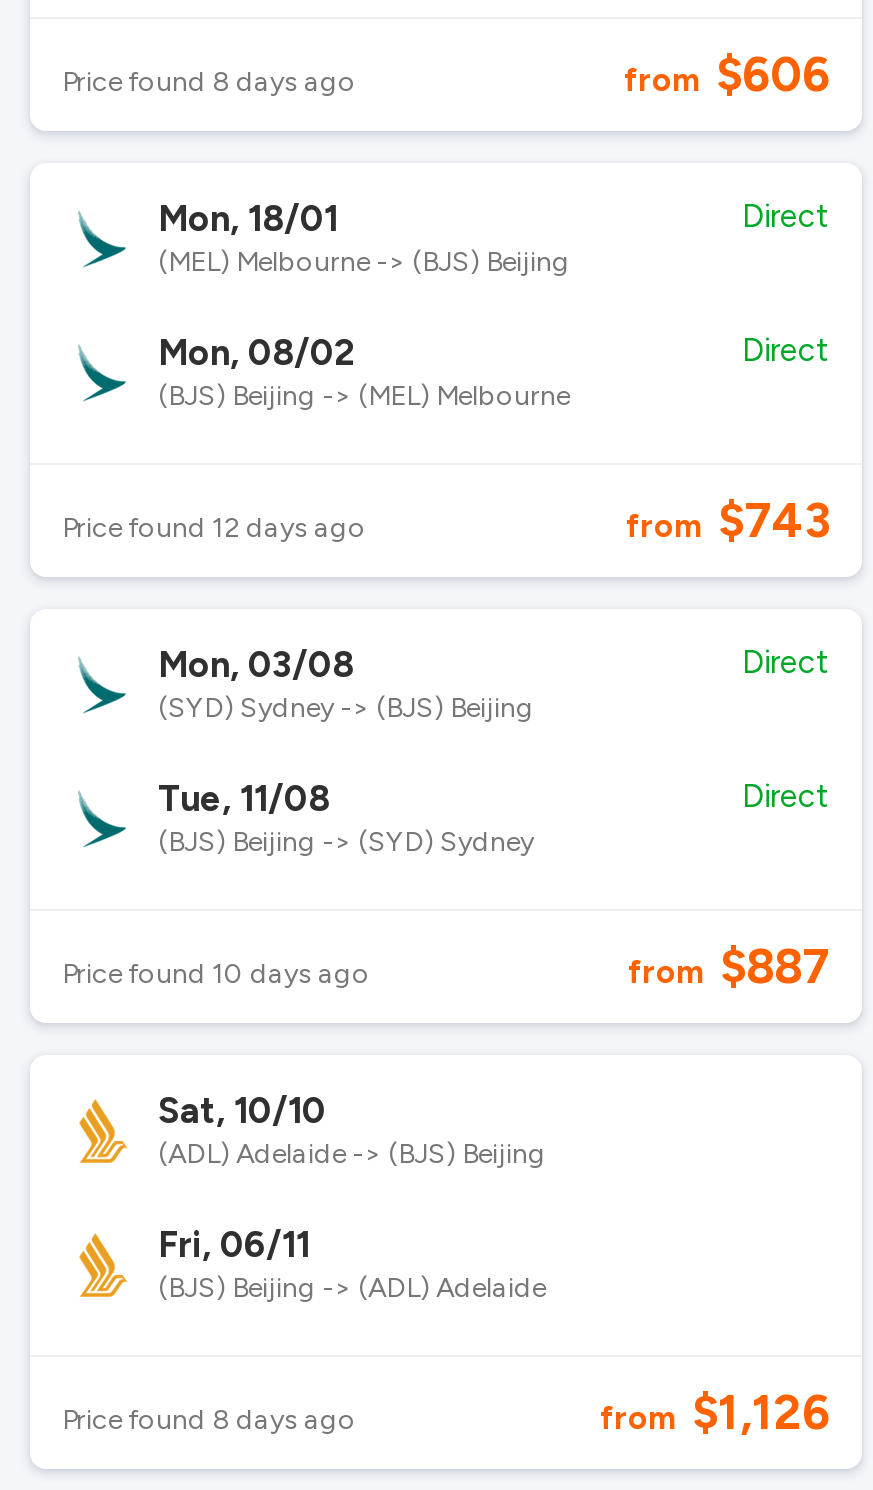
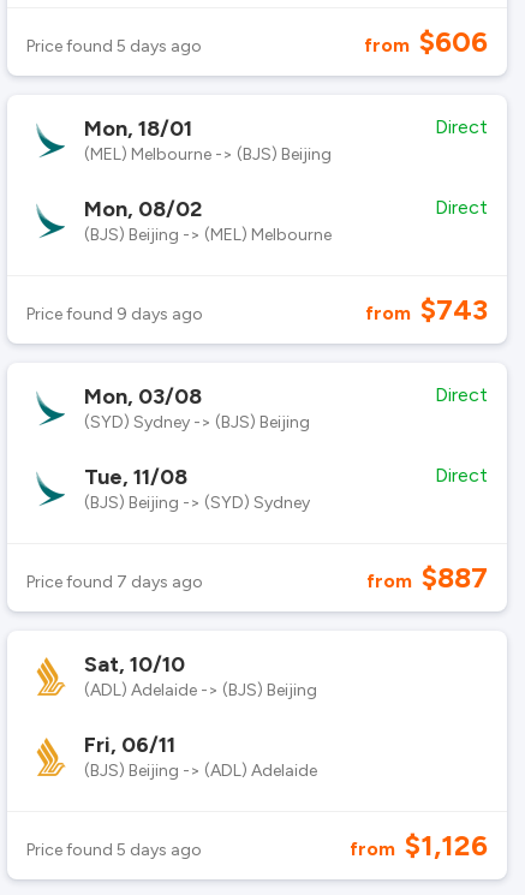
[62,65,356,99] Price found 8 days ago -> [26,36,202,56] Price found 5 days ago
[62,511,366,545] Price found 12 days ago -> [26,304,203,324] Price found 9 days ago
[62,957,370,991] Price found 10 days ago -> [26,572,203,592] Price found 7 days ago
[62,1403,356,1437] Price found 8 days ago -> [26,840,202,860] Price found 5 days ago

